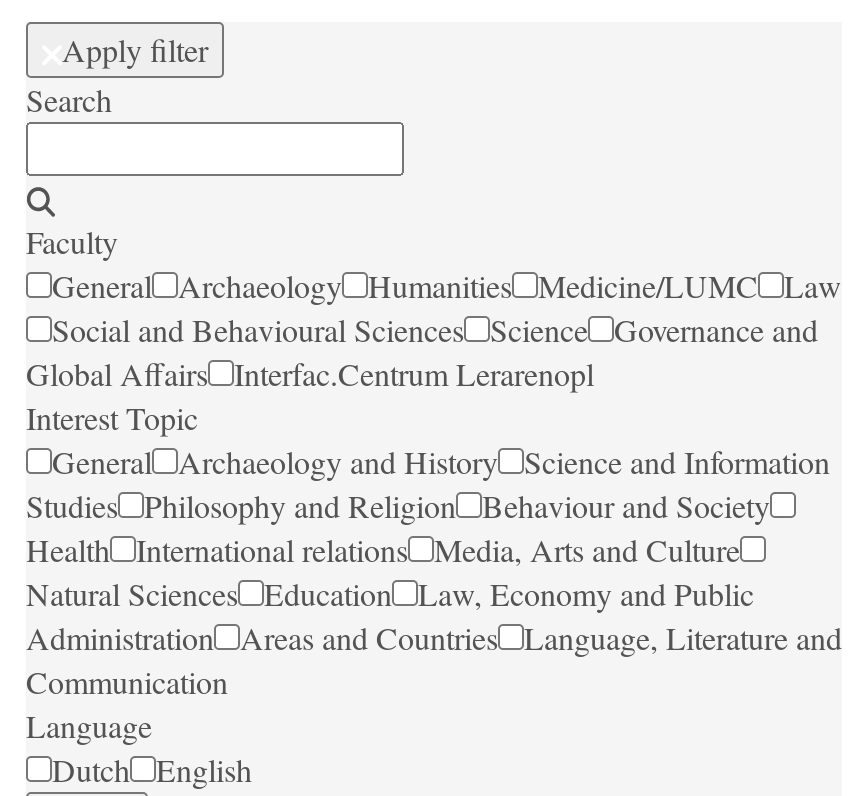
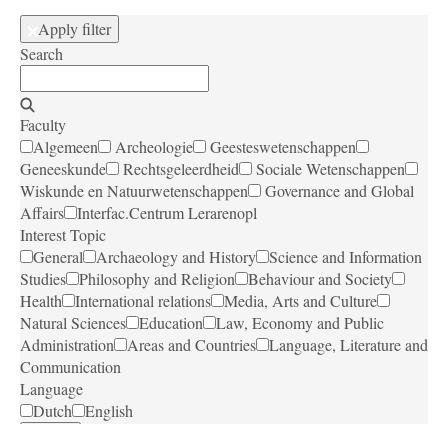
[26,264,842,394] General | Archaeology | Humanities | Medicine/LUMC | Law | Social and Behavioural Sciences | Science | Governance and | Global Affairs -> [20,136,414,223] Algemeen | Archeologie | Geesteswetenschappen | Geneeskunde | Rechtsgeleerdheid | Sociale Wetenschappen | Wiskunde en Natuurwetenschappen | Governance and Global | Affairs

